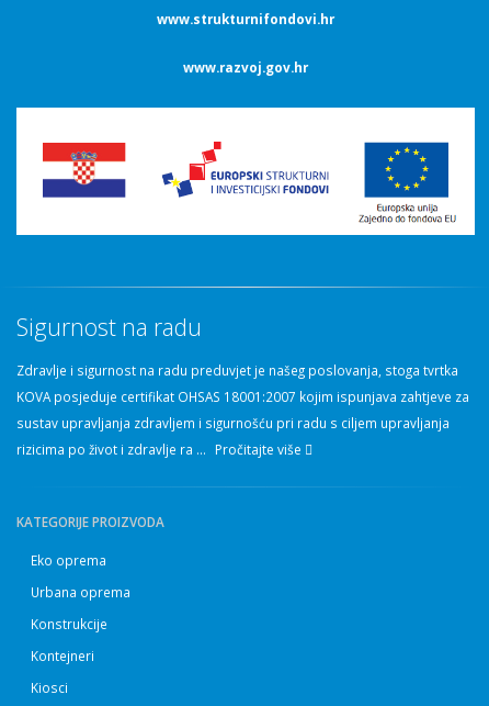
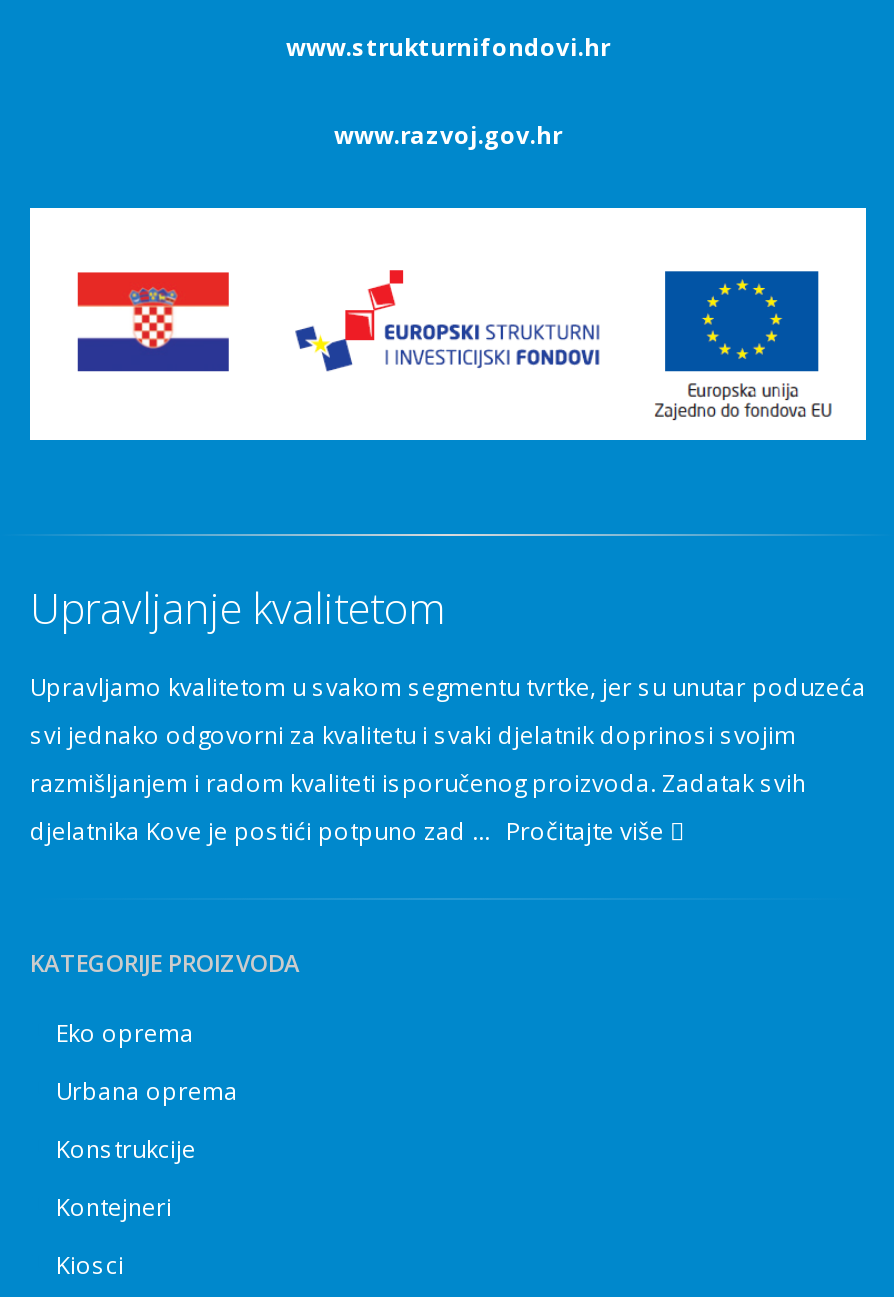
[16,311,202,343] Sigurnost na radu -> [30,578,446,636] Upravljanje kvalitetom
[16,361,458,379] Zdravlje i sigurnost na radu preduvjet je našeg poslovanja, stoga tvrtka -> [30,670,866,702] Upravljamo kvalitetom u svakom segmentu tvrtke, jer su unutar poduzeća
[16,388,469,405] KOVA posjeduje certifikat OHSAS 18001:2007 kojim ispunjava zahtjeve za -> [30,718,796,750] svi jednako odgovorni za kvalitetu i svaki djelatnik doprinosi svojim
[16,414,450,432] sustav upravljanja zdravljem i sigurnošću pri radu s ciljem upravljanja -> [30,766,806,798] razmišljanjem i radom kvaliteti isporučenog proizvoda. Zadatak svih
[16,440,305,459] rizicima po život i zdravlje ra ... Pročitajte više -> [30,814,670,848] djelatnika Kove je postići potpuno zad ... Pročitajte više

